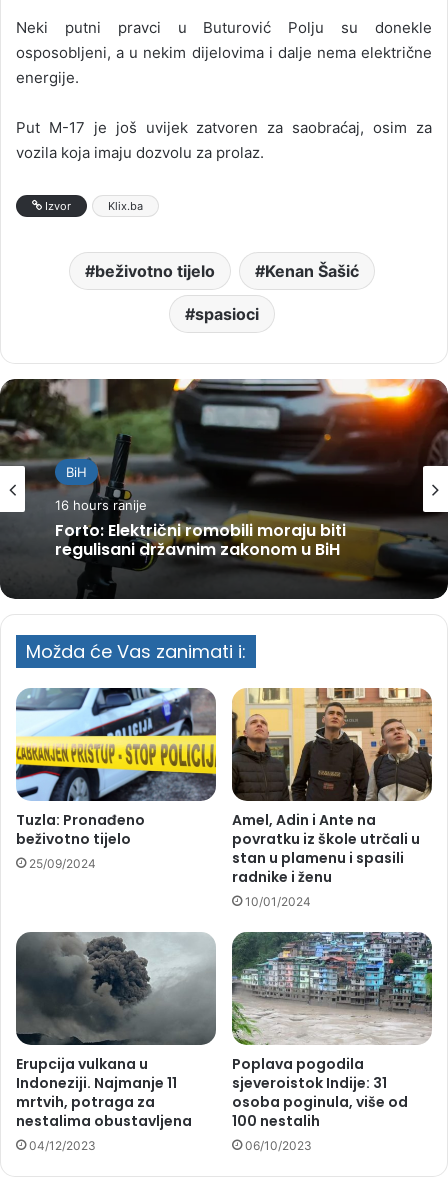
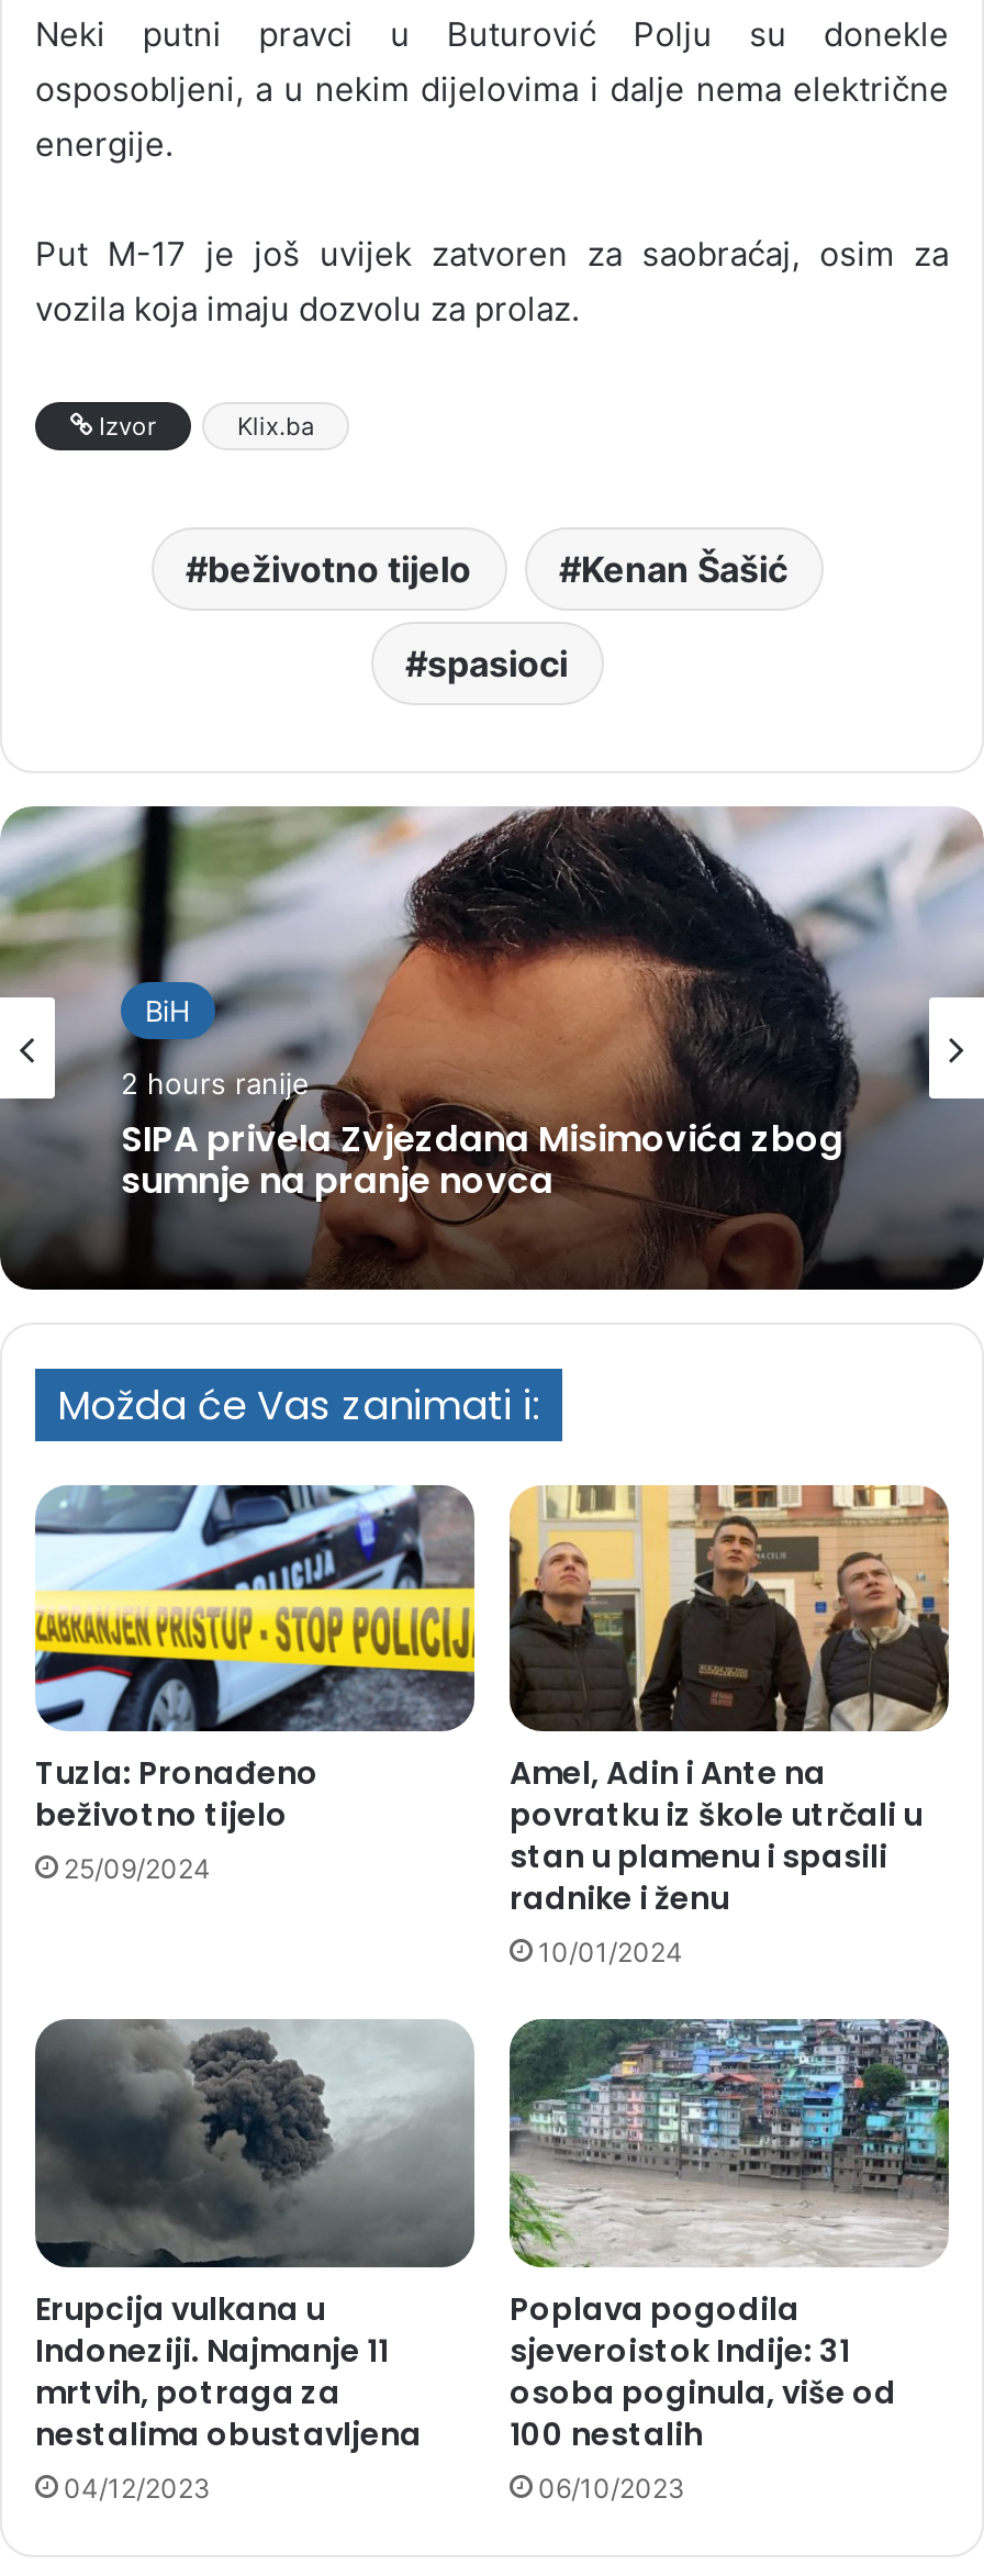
[3,378,445,600] [image] | 16 hours ranije | Forto: Električni romobili moraju biti | regulisani državnim zakonom u BiH -> [7,805,977,1293] [image] | 2 hours ranije | SIPA privela Zvjezdana Misimovića zbog | sumnje na pranje novca

